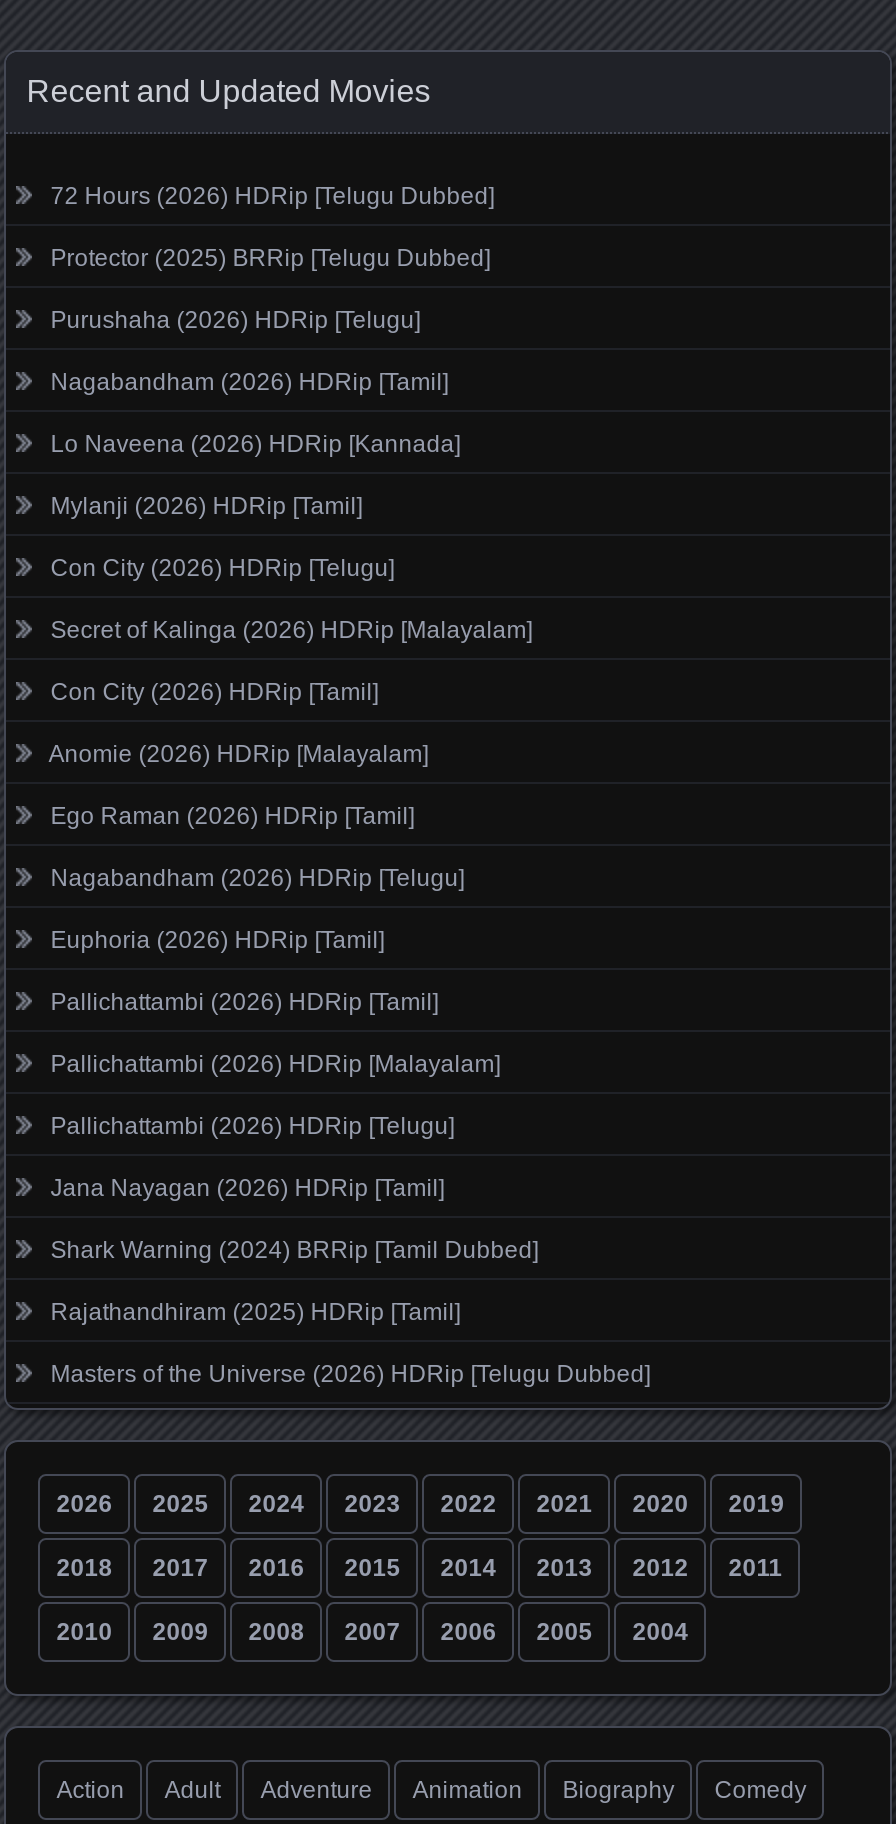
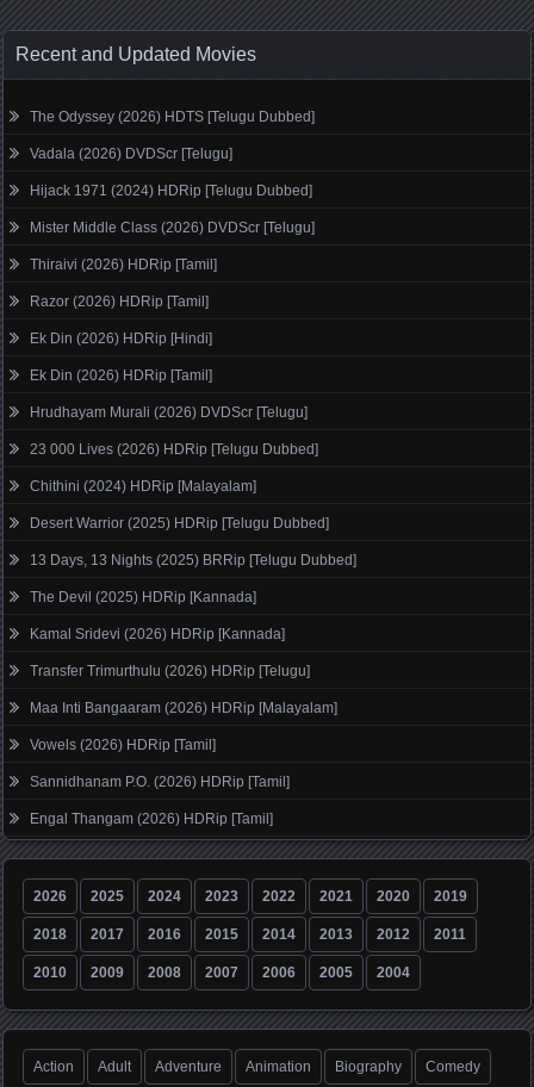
[50,182,494,210] 72 Hours (2026) HDRip [Telugu Dubbed] -> [30,109,315,125] The Odyssey (2026) HDTS [Telugu Dubbed]
[50,244,490,272] Protector (2025) BRRip [Telugu Dubbed] -> [30,146,233,162] Vadala (2026) DVDScr [Telugu]
[50,306,420,334] Purushaha (2026) HDRip [Telugu] -> [30,182,313,199] Hijack 1971 (2024) HDRip [Telugu Dubbed]
[50,368,448,396] Nagabandham (2026) HDRip [Tamil] -> [30,219,315,236] Mister Middle Class (2026) DVDScr [Telugu]
[50,430,460,458] Lo Naveena (2026) HDRip [Kannada] -> [30,256,217,273] Thiraivi (2026) HDRip [Tamil]
[50,492,362,520] Mylanji (2026) HDRip [Tamil] -> [30,293,209,310] Razor (2026) HDRip [Tamil]
[50,554,394,582] Con City (2026) HDRip [Telugu] -> [30,330,212,347] Ek Din (2026) HDRip [Hindi]
[50,616,532,644] Secret of Kalinga (2026) HDRip [Malayalam] -> [30,367,212,384] Ek Din (2026) HDRip [Tamil]
[50,678,378,706] Con City (2026) HDRip [Tamil] -> [30,404,308,421] Hrudhayam Murali (2026) DVDScr [Telugu]
[48,740,428,768] Anomie (2026) HDRip [Malayalam] -> [30,441,318,458] 23 000 Lives (2026) HDRip [Telugu Dubbed]
[50,802,414,830] Ego Raman (2026) HDRip [Tamil] -> [30,478,257,495] Chithini (2024) HDRip [Malayalam]
[50,864,464,892] Nagabandham (2026) HDRip [Telugu] -> [30,515,329,532] Desert Warrior (2025) HDRip [Telugu Dubbed]
[50,926,384,954] Euphoria (2026) HDRip [Tamil] -> [30,552,357,569] 13 Days, 13 Nights (2025) BRRip [Telugu Dubbed]
[50,988,438,1016] Pallichattambi (2026) HDRip [Tamil] -> [30,589,257,606] The Devil (2025) HDRip [Kannada]
[50,1050,500,1078] Pallichattambi (2026) HDRip [Malayalam] -> [30,626,285,643] Kamal Sridevi (2026) HDRip [Kannada]
[50,1112,454,1140] Pallichattambi (2026) HDRip [Telugu] -> [30,663,310,679] Transfer Trimurthulu (2026) HDRip [Telugu]
[50,1174,444,1202] Jana Nayagan (2026) HDRip [Tamil] -> [30,700,338,716] Maa Inti Bangaaram (2026) HDRip [Malayalam]
[50,1236,538,1264] Shark Warning (2024) BRRip [Tamil Dubbed] -> [30,737,216,753] Vowels (2026) HDRip [Tamil]
[50,1298,460,1326] Rajathandhiram (2025) HDRip [Tamil] -> [30,774,290,790] Sannidhanam P.O. (2026) HDRip [Tamil]
[50,1360,650,1388] Masters of the Universe (2026) HDRip [Telugu Dubbed] -> [30,811,273,827] Engal Thangam (2026) HDRip [Tamil]

